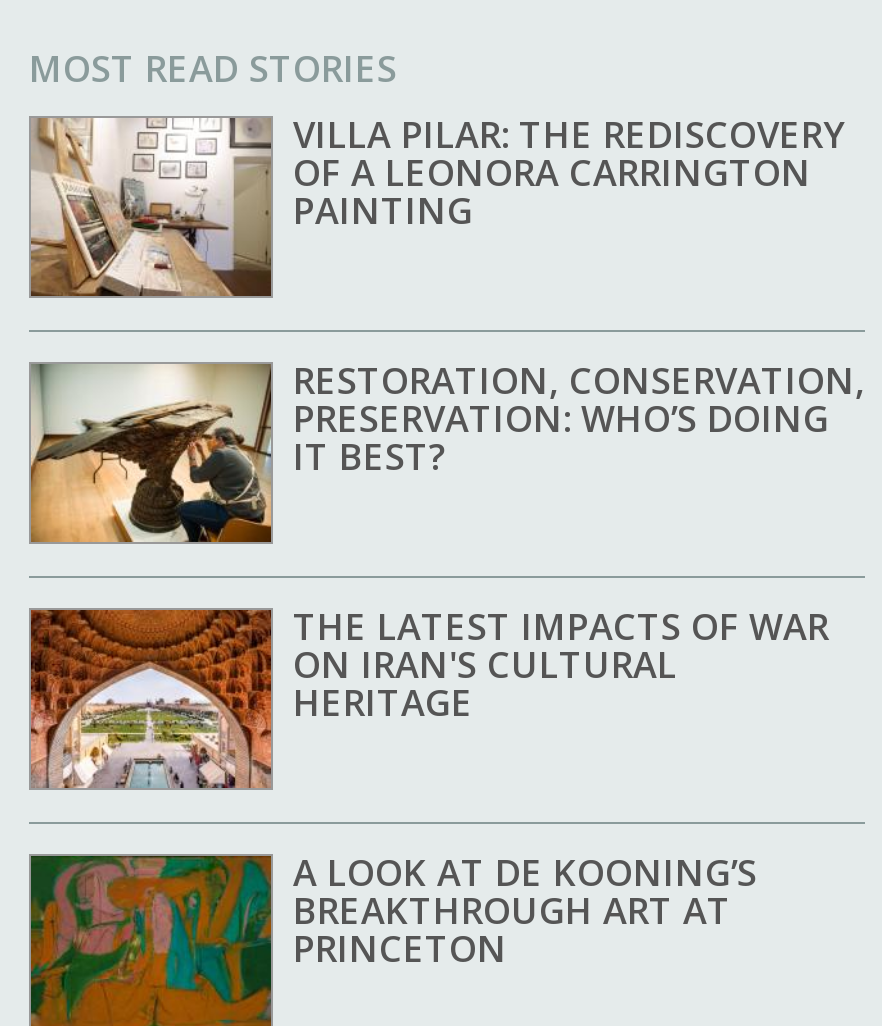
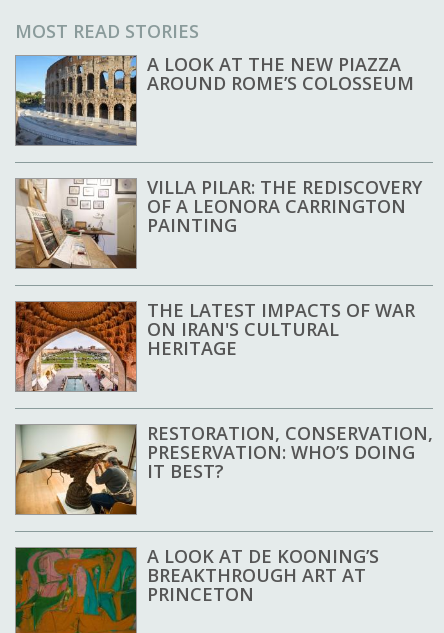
none -> [15,52,414,146] [image] | A LOOK AT THE NEW PIAZZA | AROUND ROME’S COLOSSEUM
moved [31,356,865,542] -> [15,421,433,515]: [image] | RESTORATION, CONSERVATION, | PRESERVATION: WHO’S DOING | IT BEST?

